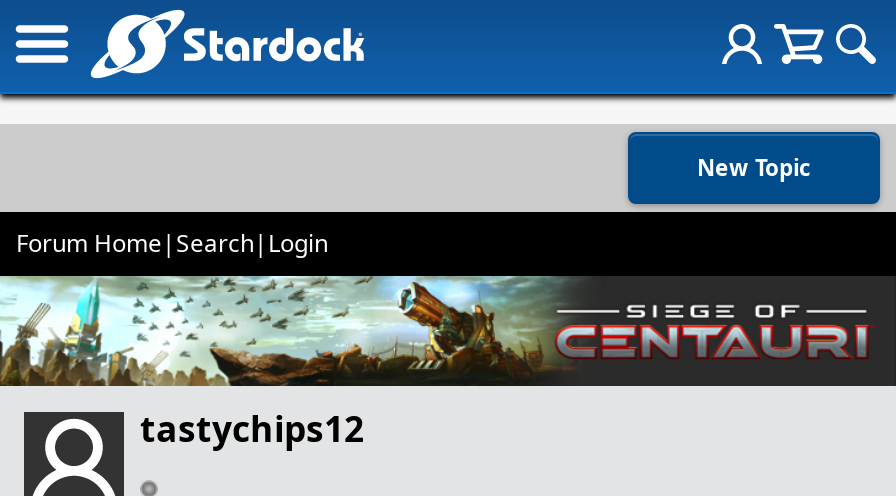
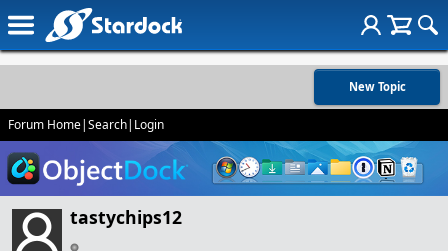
[6,274,890,388] [image] -> [3,140,445,197] [image]

